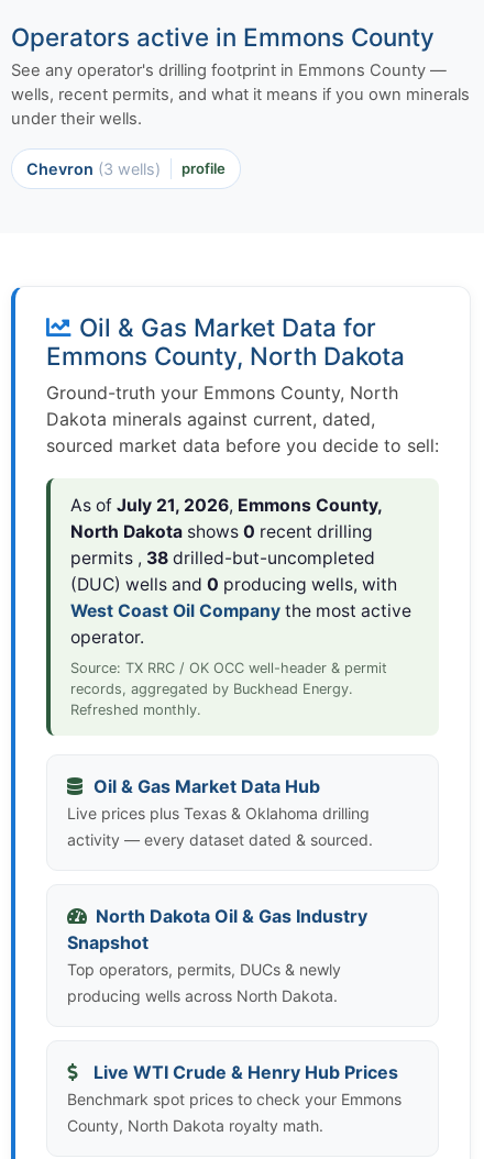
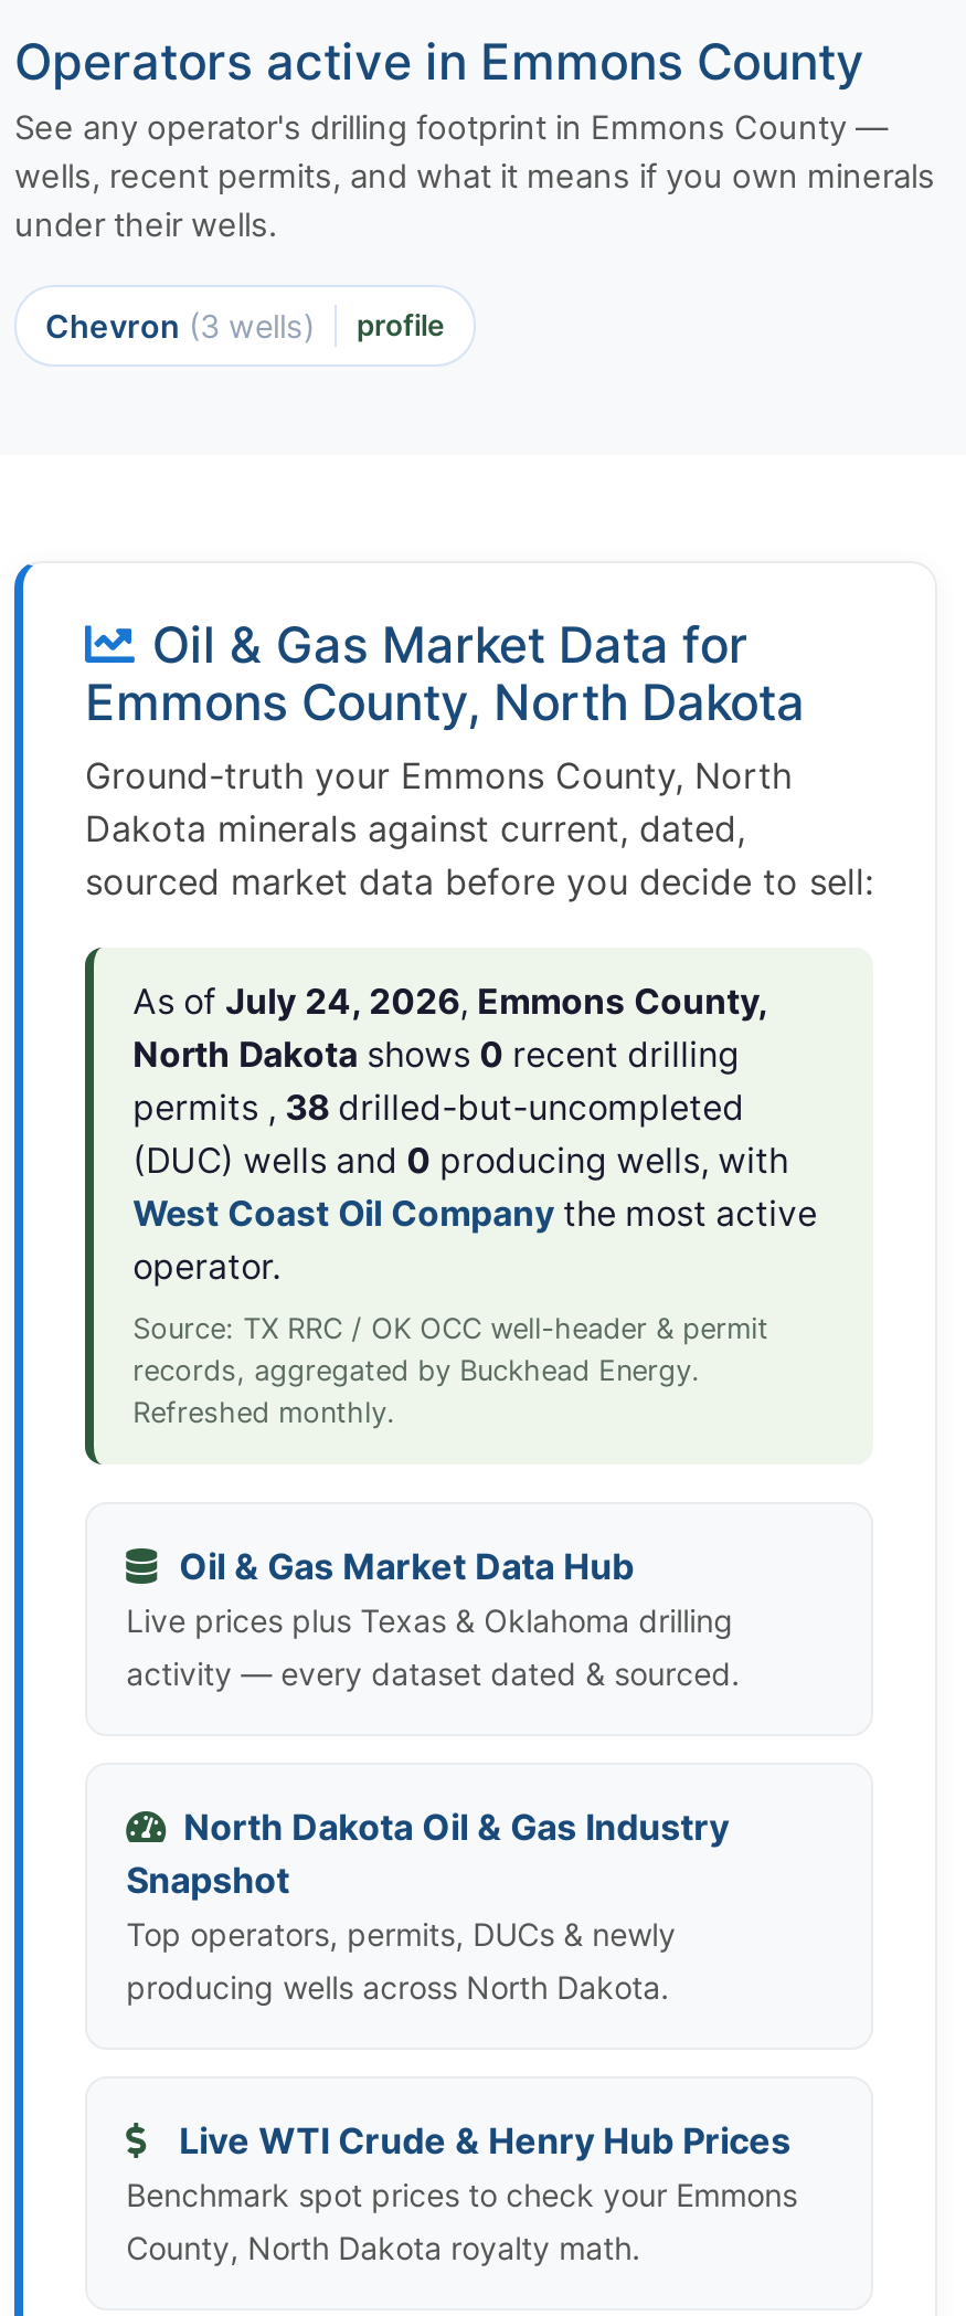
[70,495,381,516] As of July 21, 2026, Emmons County, -> [133,982,766,1024] As of July 24, 2026, Emmons County,

